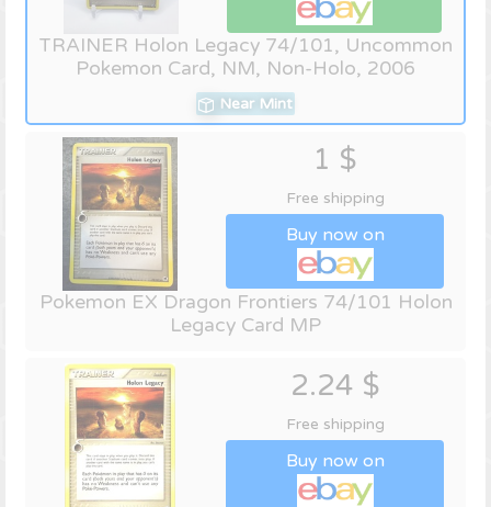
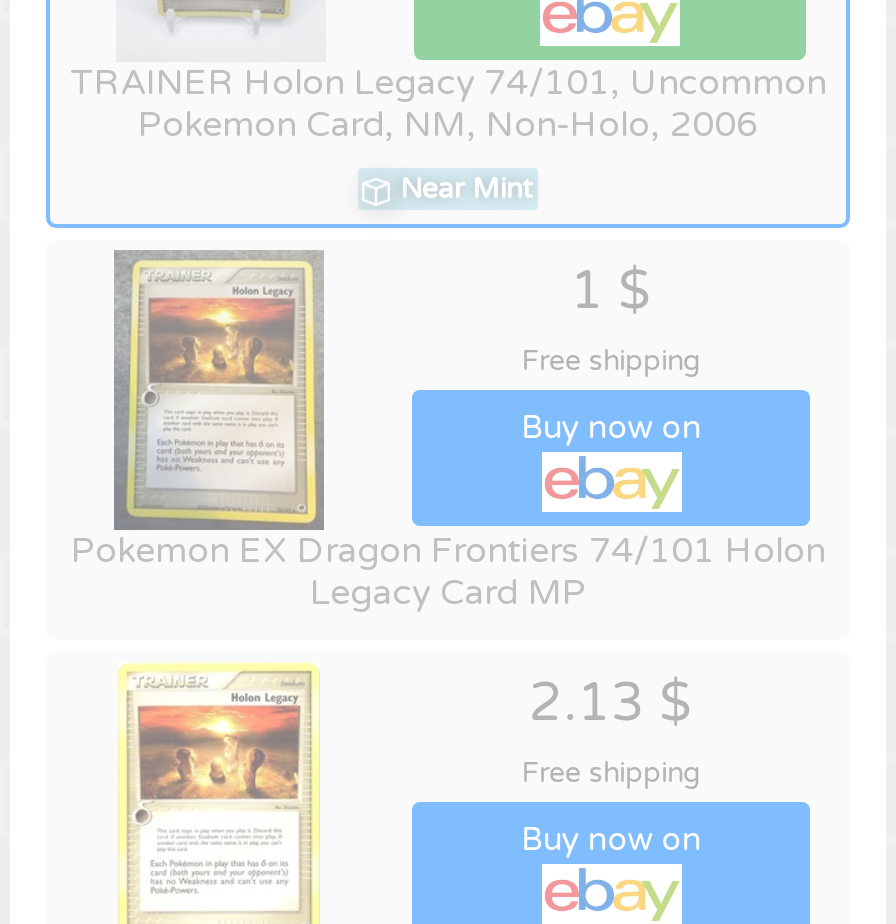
[290,369,380,404] 2.24 $ -> [529,672,693,736] 2.13 $

